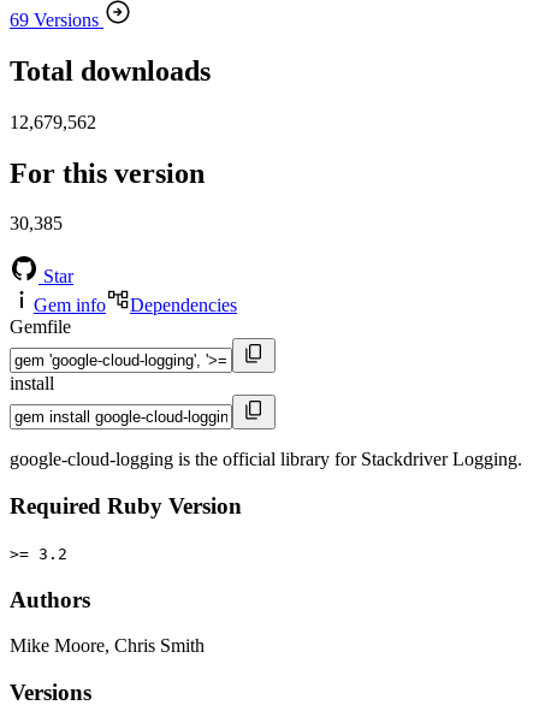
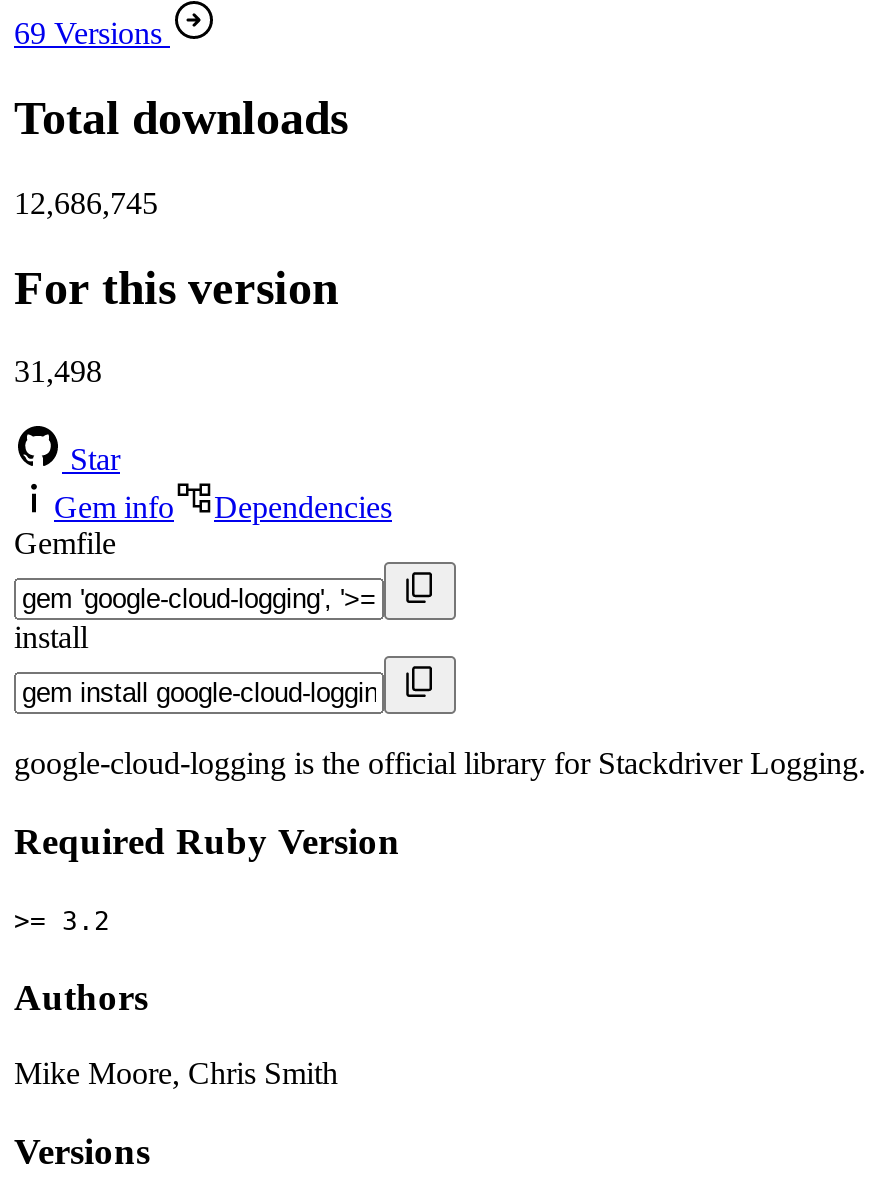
[10,111,96,132] 12,679,562 -> [14,185,158,219] 12,686,745
[10,213,63,234] 30,385 -> [14,355,102,389] 31,498

